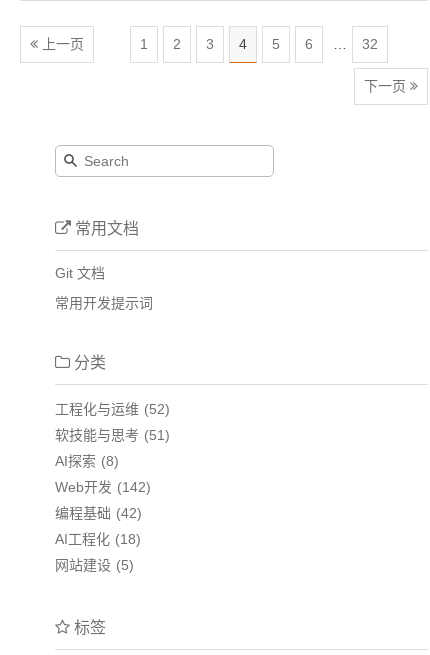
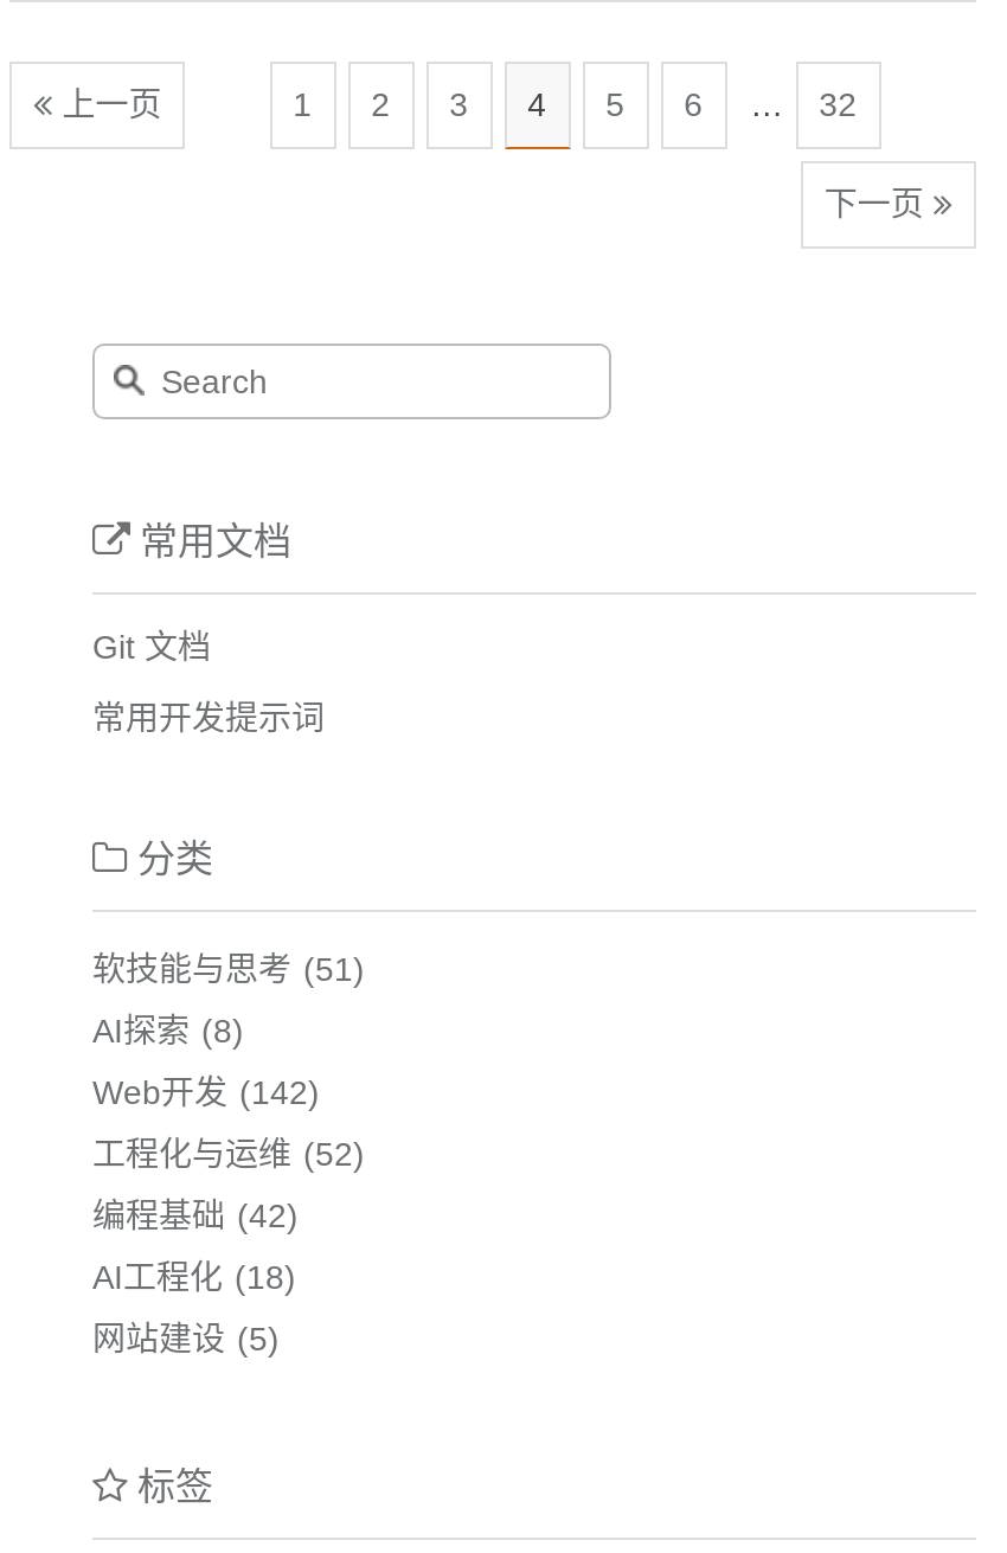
moved [55,401,165,417] -> [92,1136,353,1173]: 工程化与运维 | 52
moved [55,427,165,495] -> [92,951,353,1112]: 软技能与思考 | 51 | 8 | Web开发 | 142

